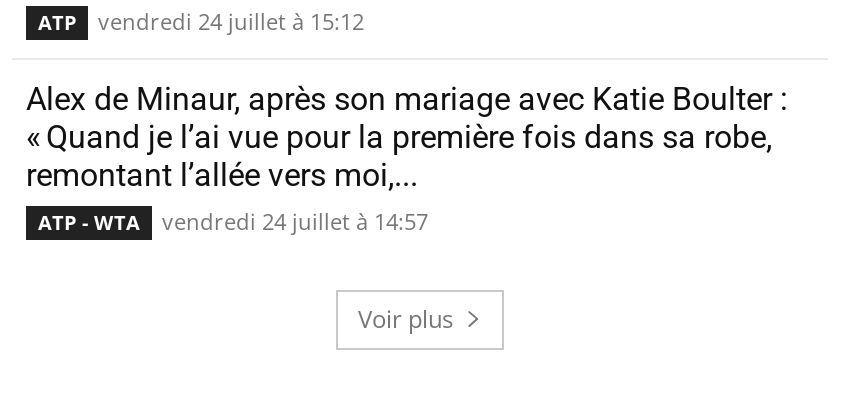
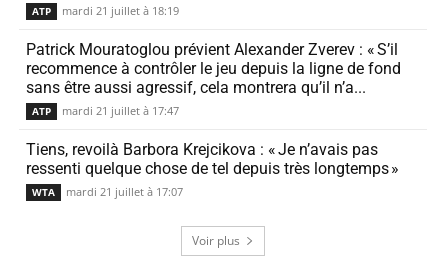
[26,6,788,236] vendredi 24 juillet à 15:12 | Alex de Minaur, après son mariage avec Katie Boulter : | « Quand je l’ai vue pour la première fois dans sa robe, | remontant l’allée vers moi,... | ATP - WTA | vendredi 24 juillet à 14:57 -> [26,3,401,199] mardi 21 juillet à 18:19 | Patrick Mouratoglou prévient Alexander Zverev : « S’il | recommence à contrôler le jeu depuis la ligne de fond | sans être aussi agressif, cela montrera qu’il n’a... | ATP | mardi 21 juillet à 17:47 | Tiens, revoilà Barbora Krejcikova : « Je n’avais pas | ressenti quelque chose de tel depuis très longtemps » | WTA | mardi 21 juillet à 17:07

